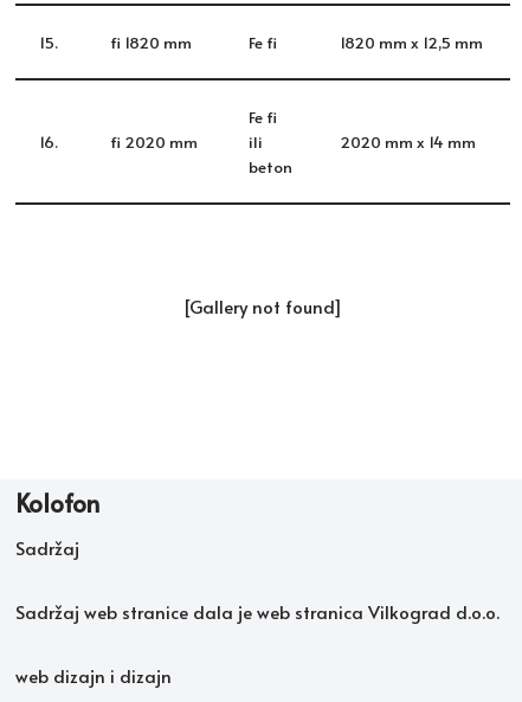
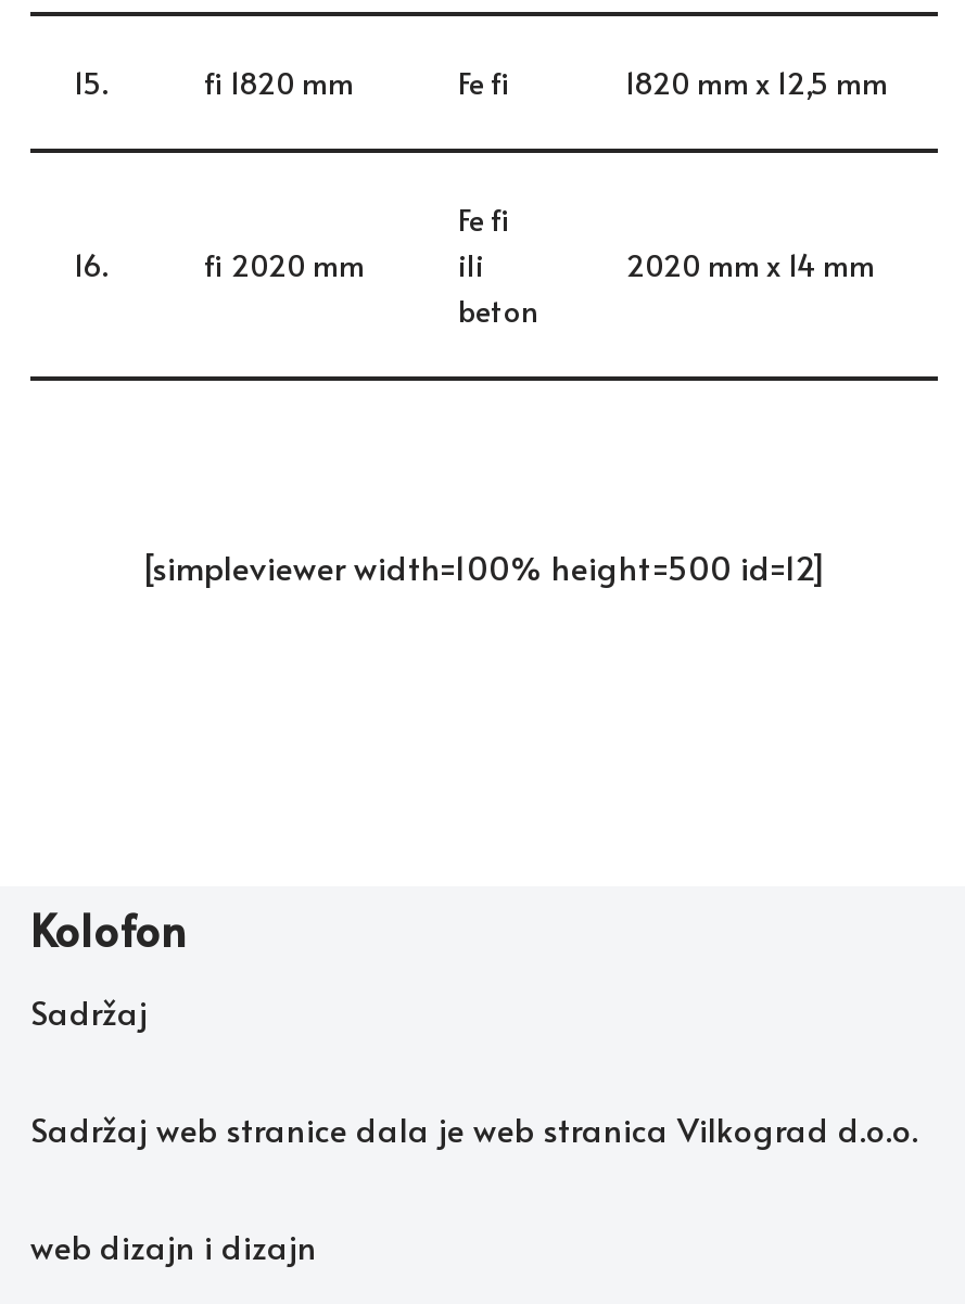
[183,294,342,318] [Gallery not found] -> [141,544,827,589] [simpleviewer width=100% height=500 id=12]

